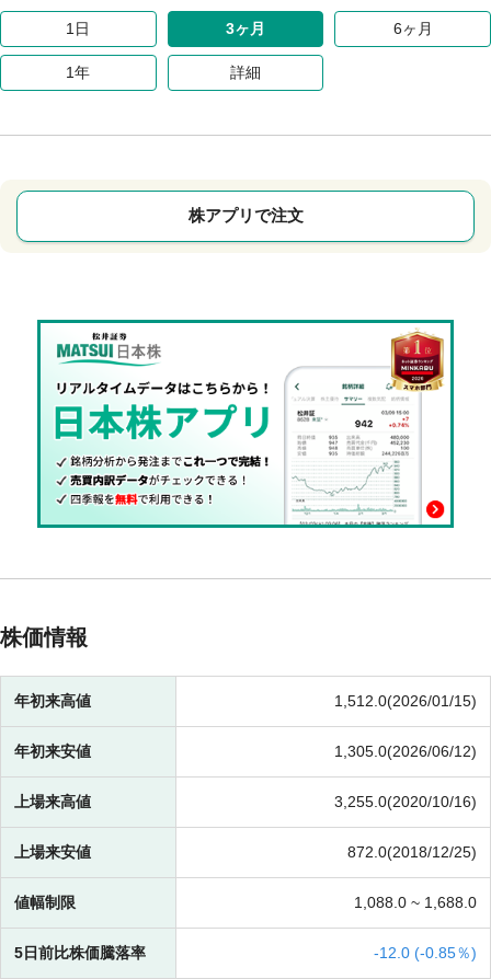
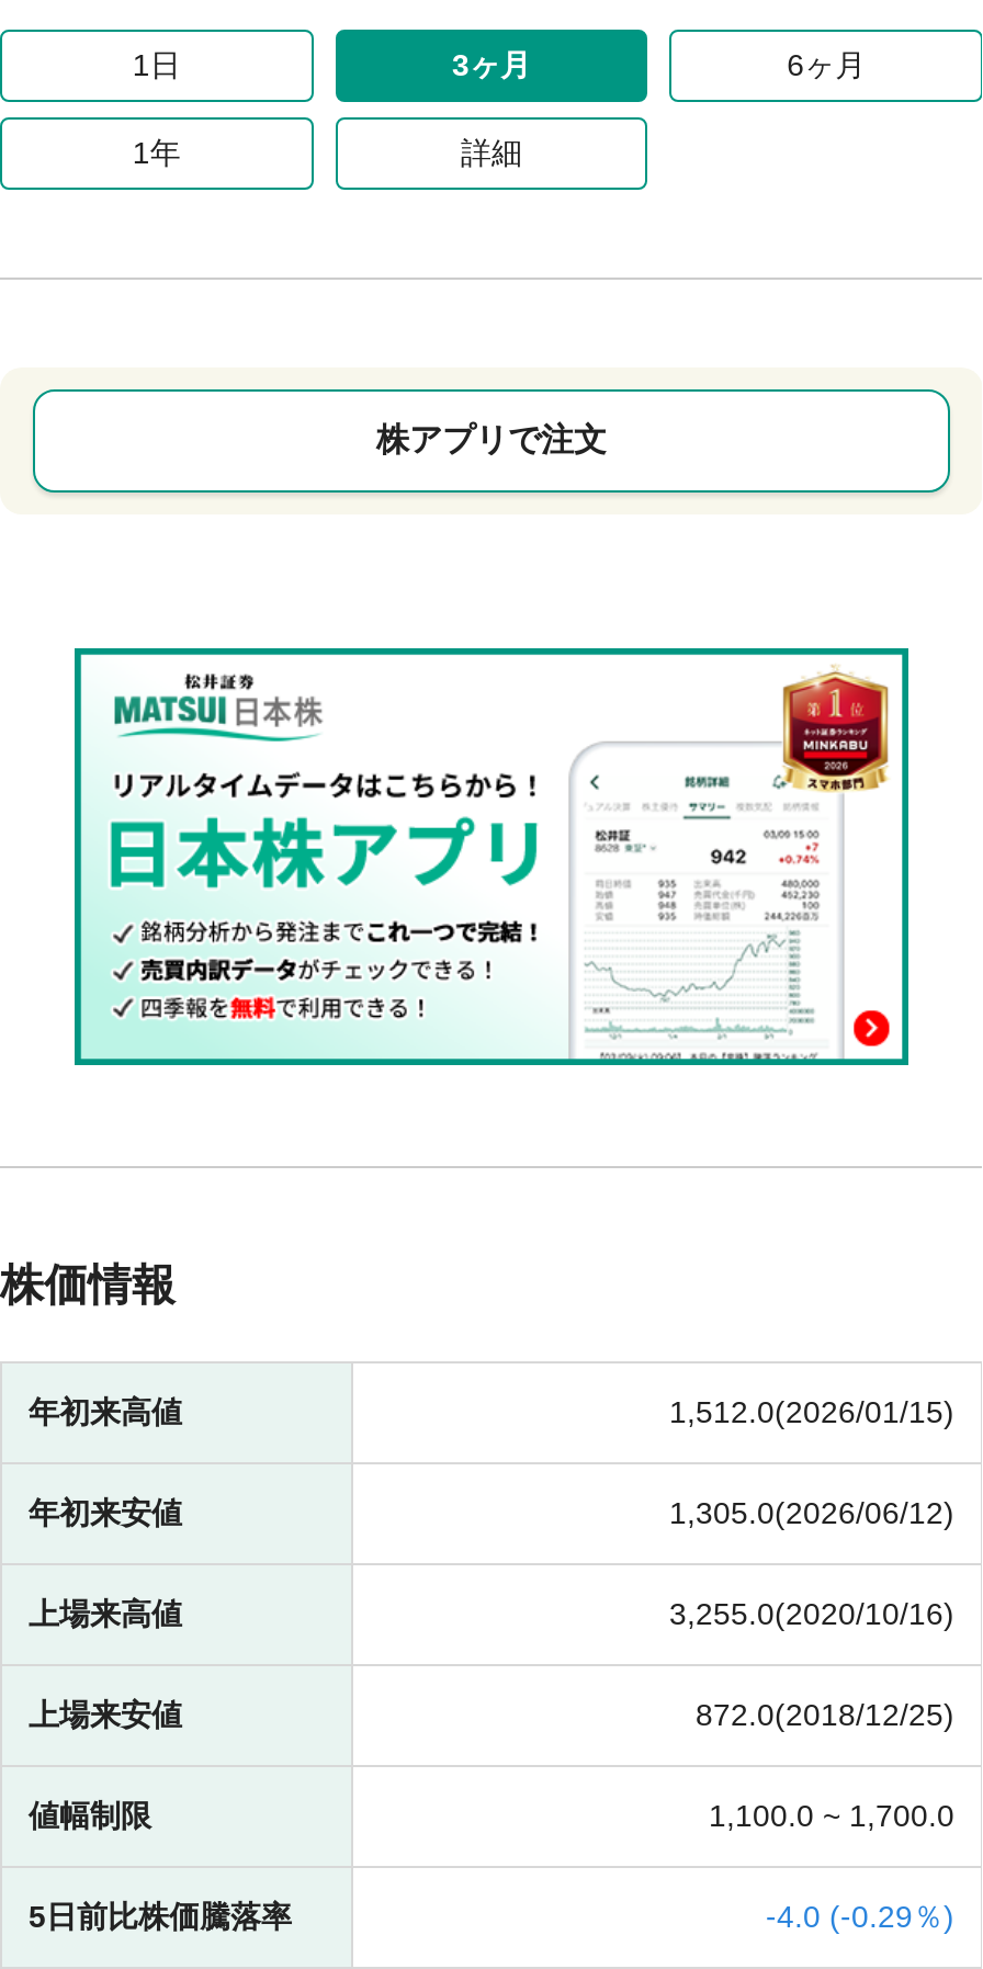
[354,894,477,912] 1,088.0 ~ 1,688.0 -> [709,1799,954,1834] 1,100.0 ~ 1,700.0
[374,944,477,962] -12.0 (-0.85％) -> [766,1900,954,1935] -4.0 (-0.29％)

